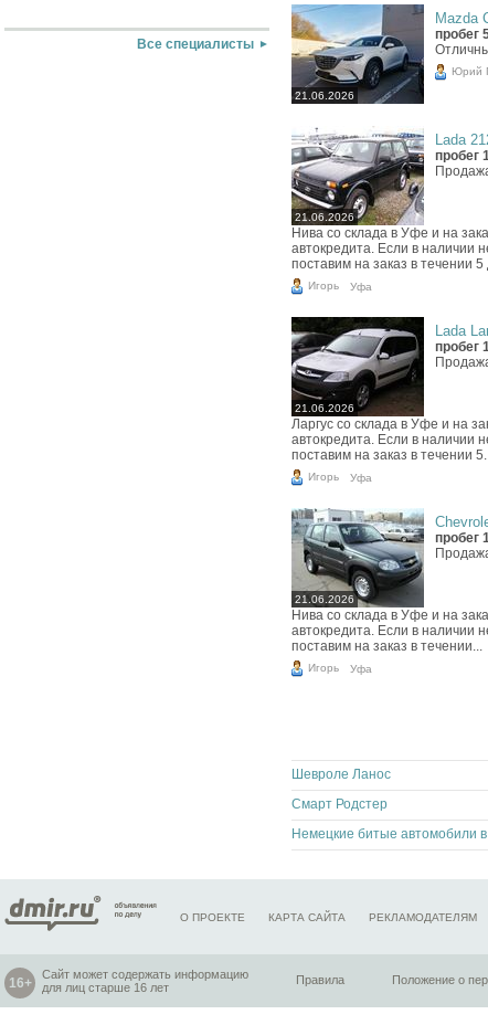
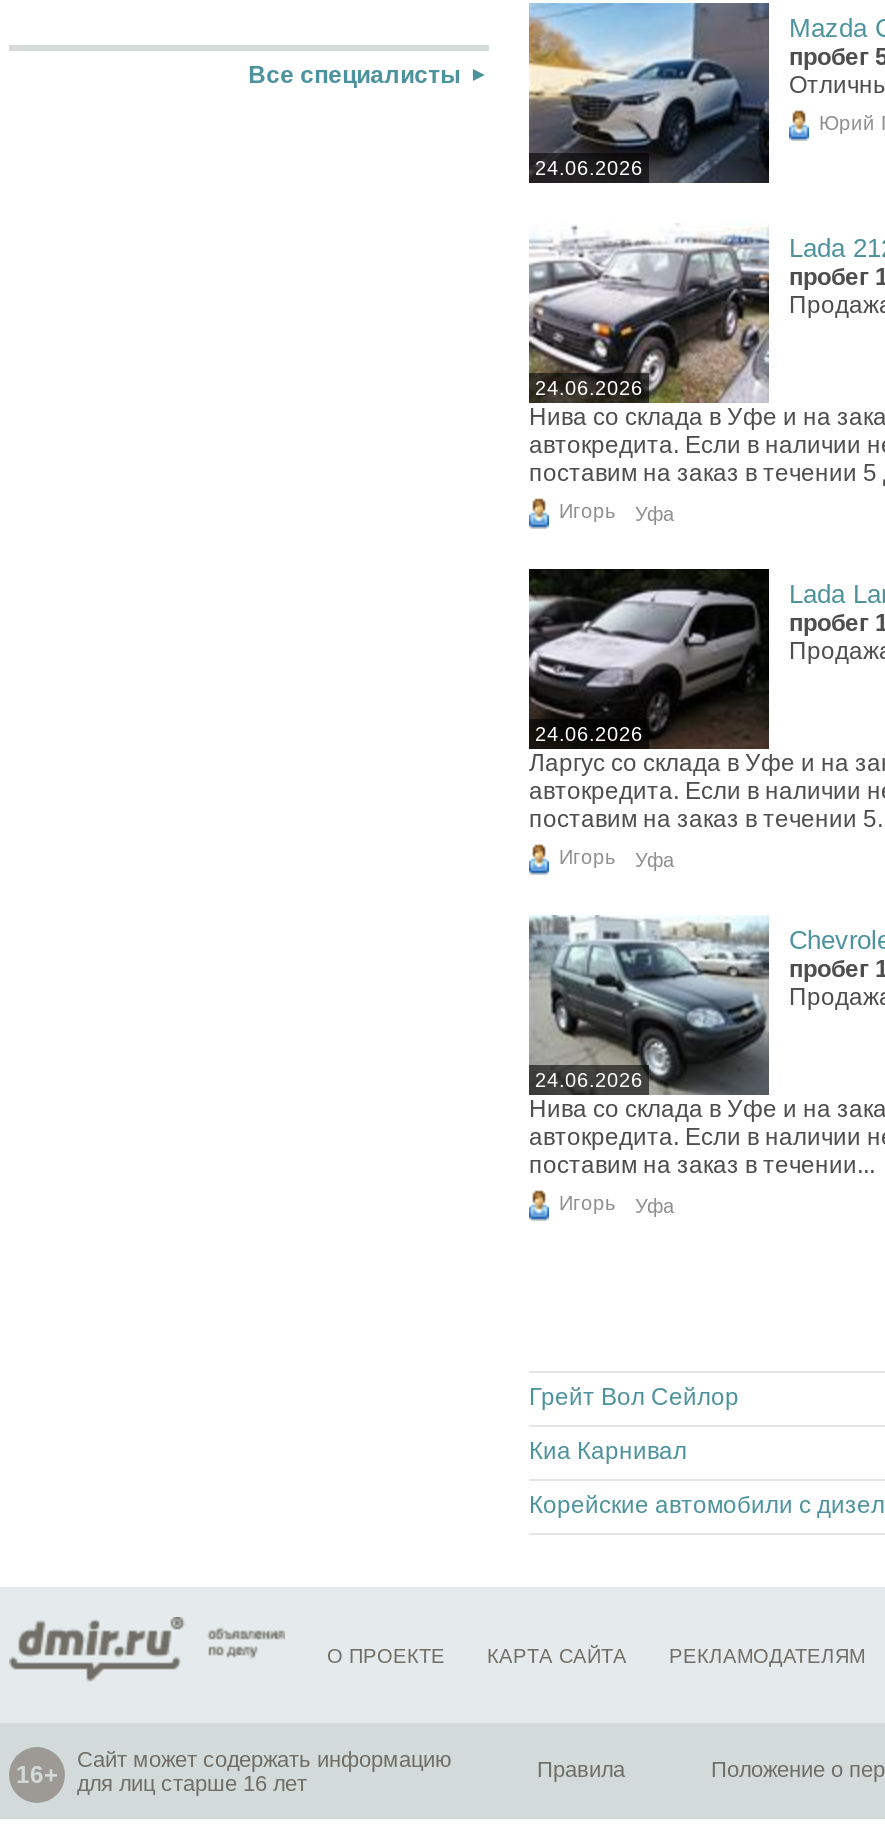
[295,89,354,102] 21.06.2026 -> [535,157,643,179] 24.06.2026
[295,211,354,223] 21.06.2026 -> [535,377,643,399] 24.06.2026
[295,402,354,414] 21.06.2026 -> [535,723,643,745] 24.06.2026
[295,593,354,605] 21.06.2026 -> [535,1069,643,1091] 24.06.2026
[291,767,391,782] Шевроле Ланос -> [529,1383,739,1411] Грейт Вол Сейлор
[291,796,388,812] Смарт Родстер -> [529,1437,687,1465] Киа Карнивал

